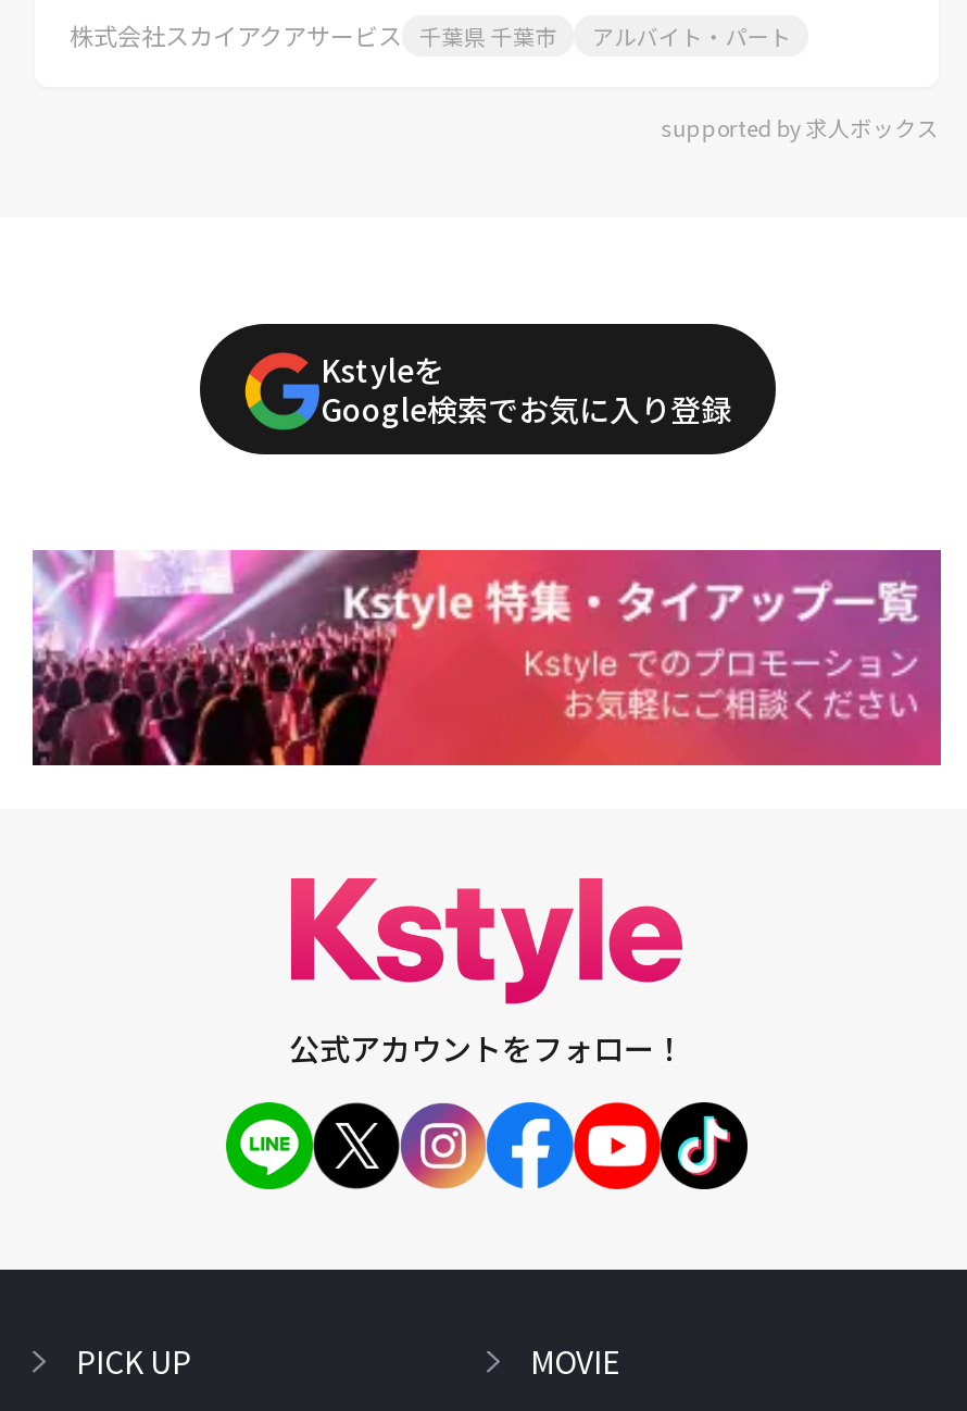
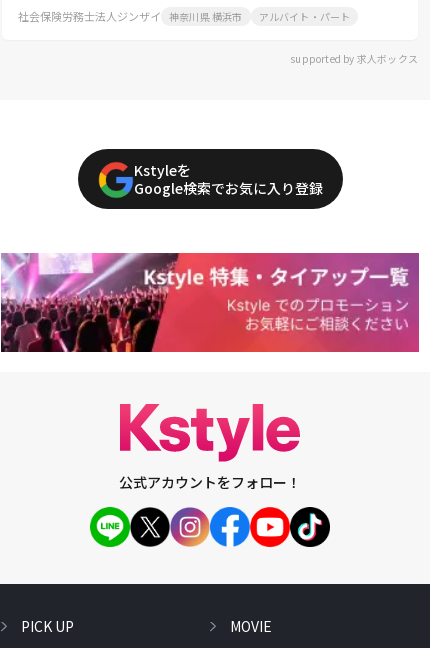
[70,18,557,53] 株式会社スカイアクアサービス 千葉県 千葉市 -> [18,8,243,24] 社会保険労務士法人ジンザイ 神奈川県 横浜市

